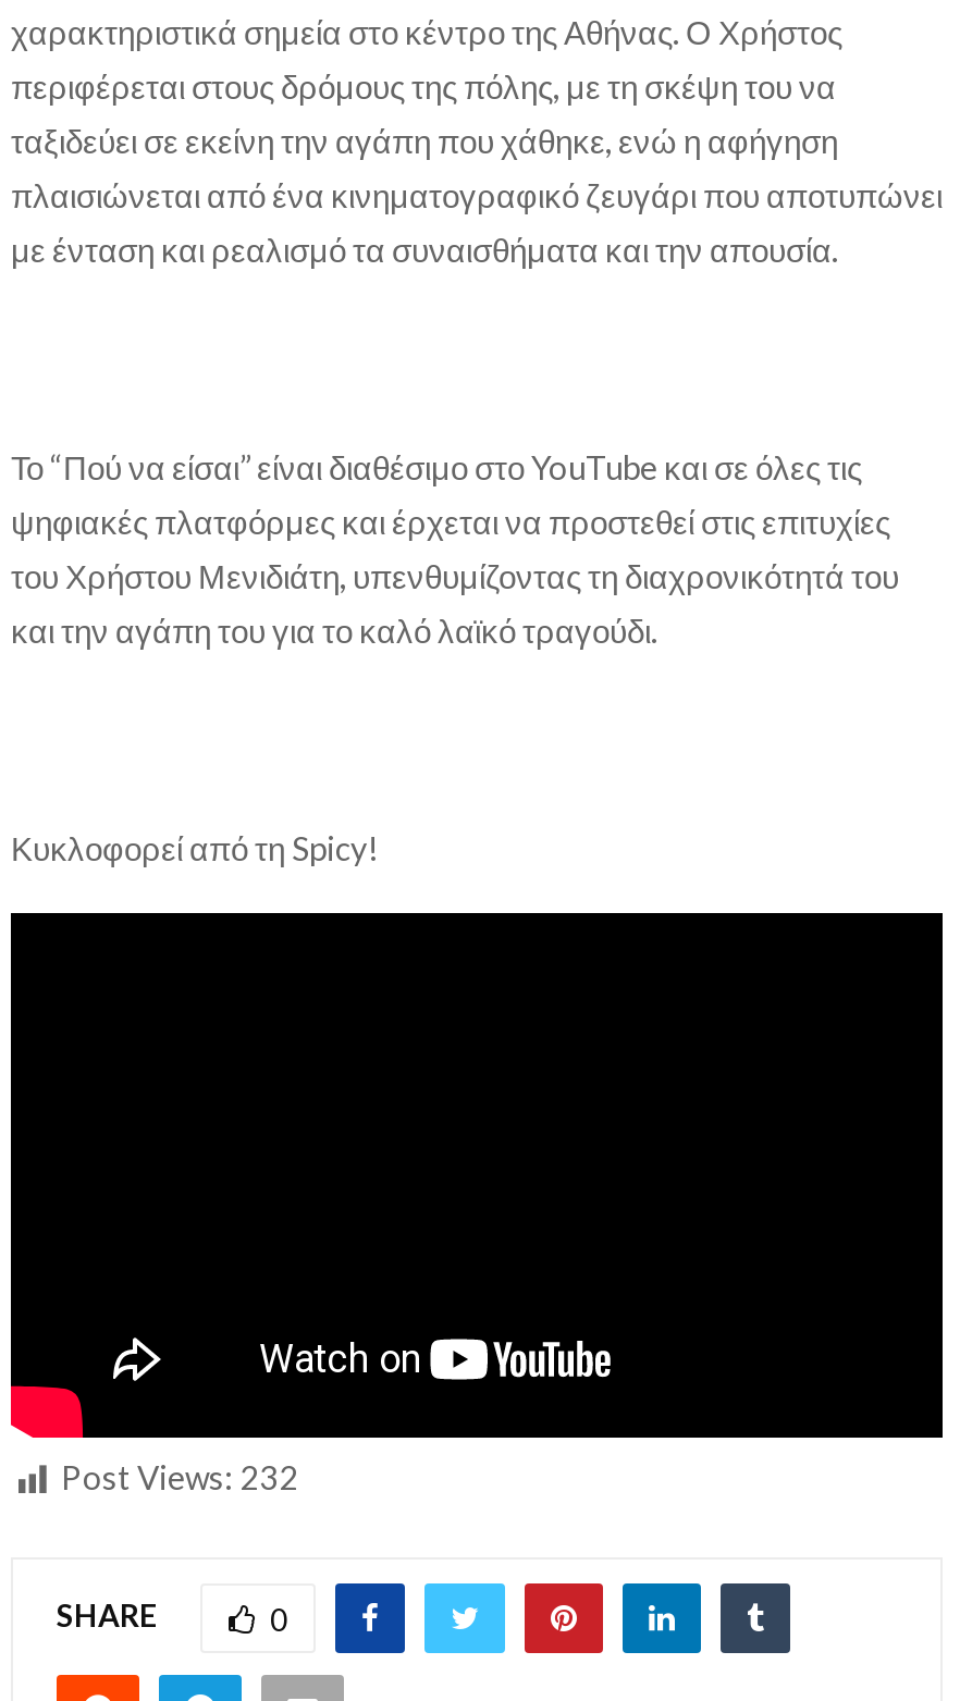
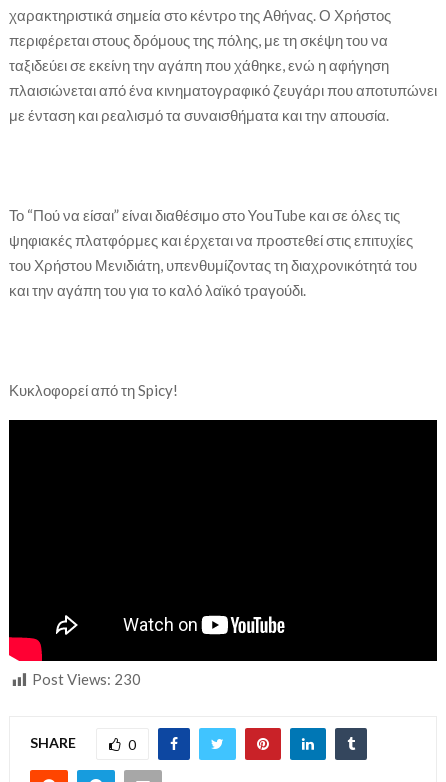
[61,1458,298,1497] Post Views: 232 -> [32,670,141,688] Post Views: 230

